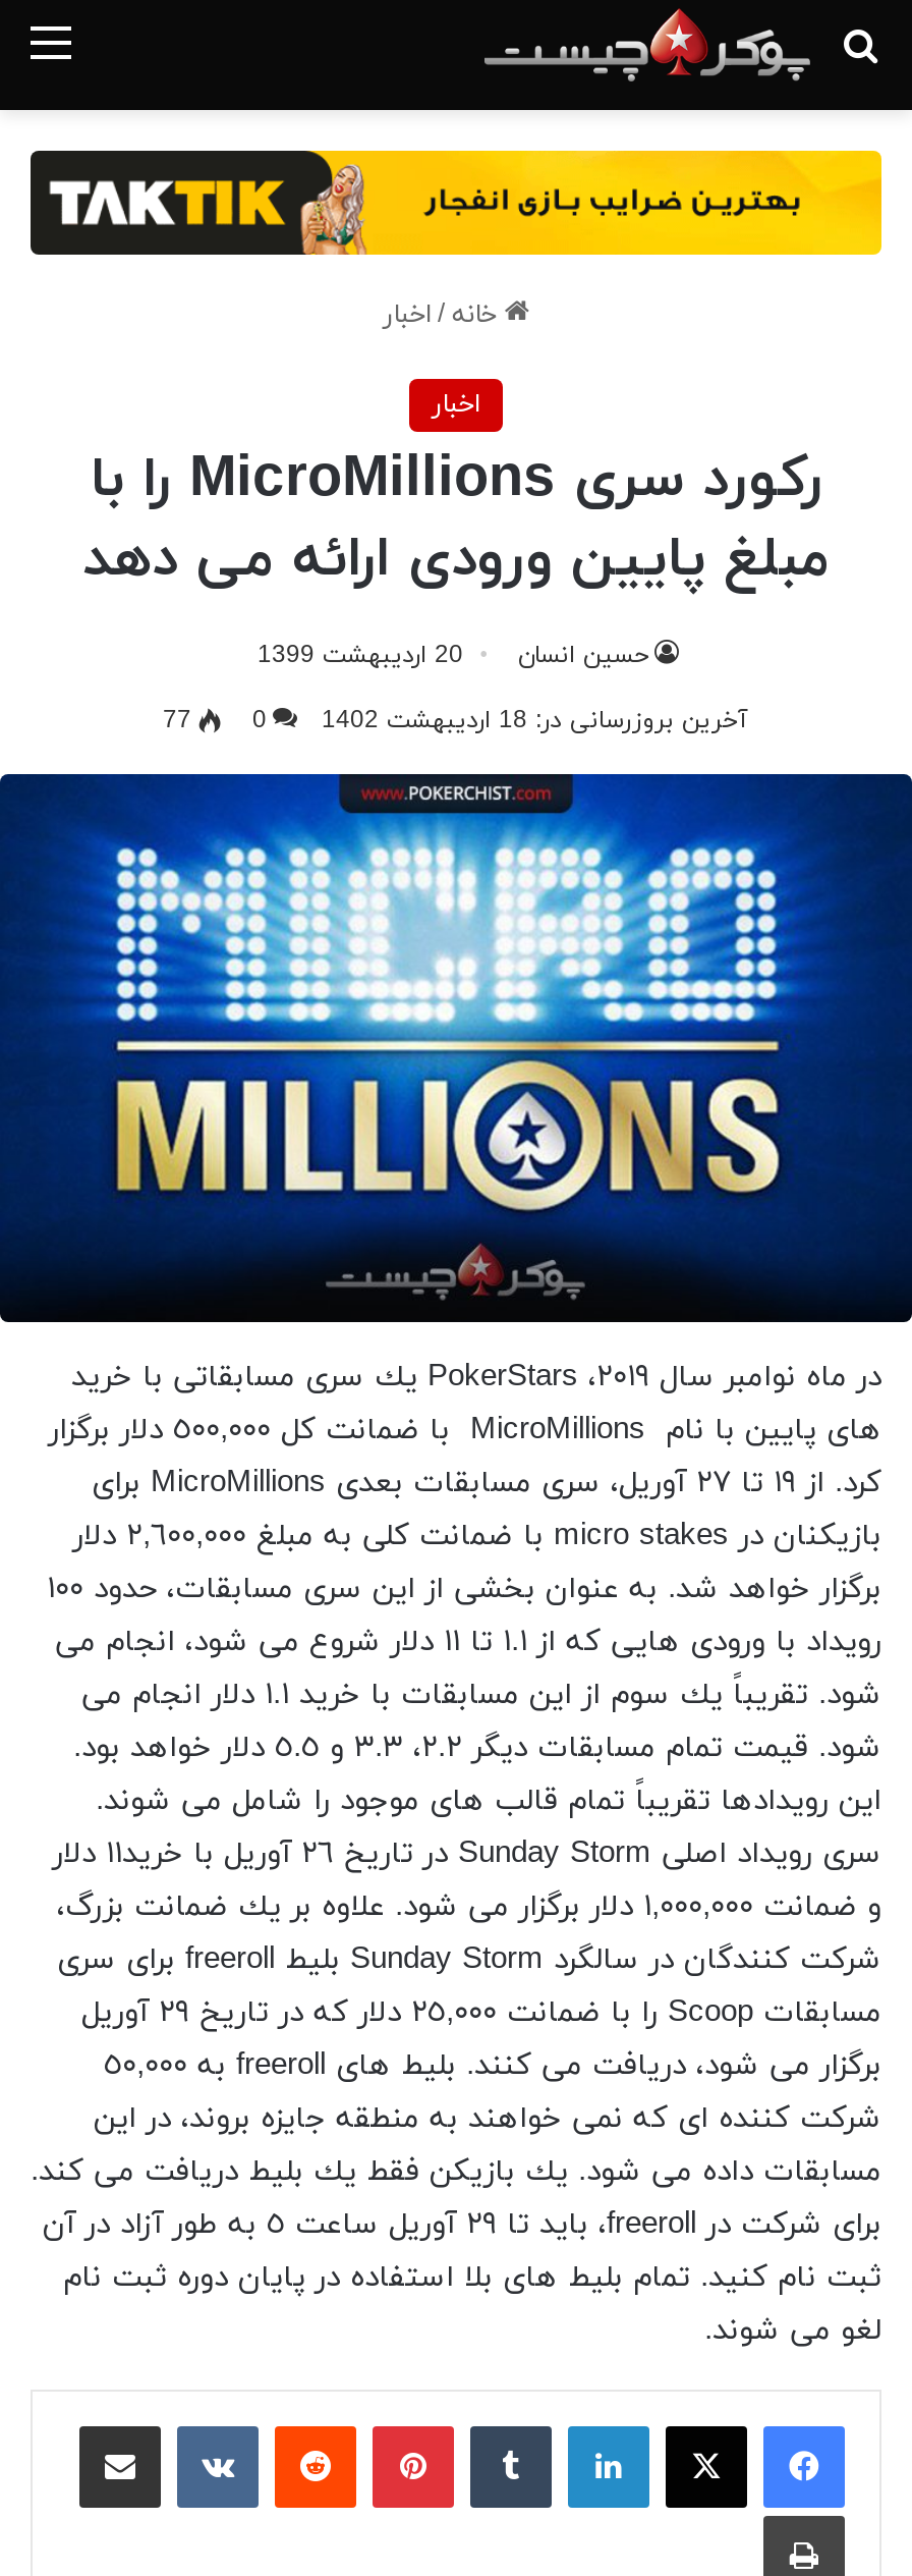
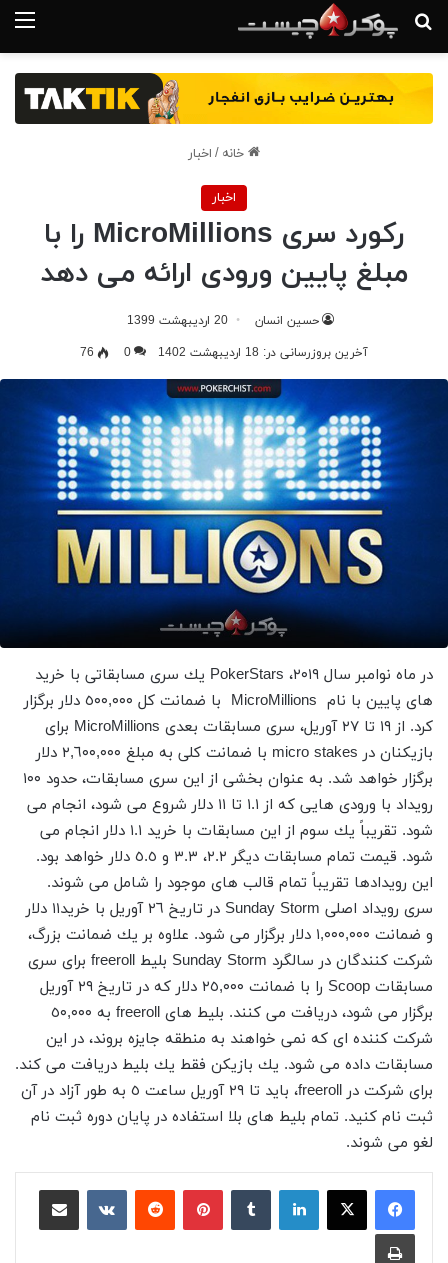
[163,706,267,738] 77 0 -> [80,345,131,361] 76 0

